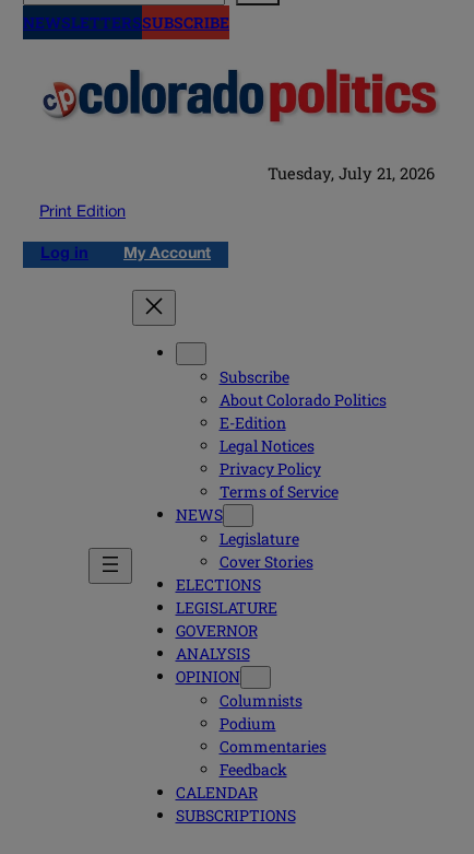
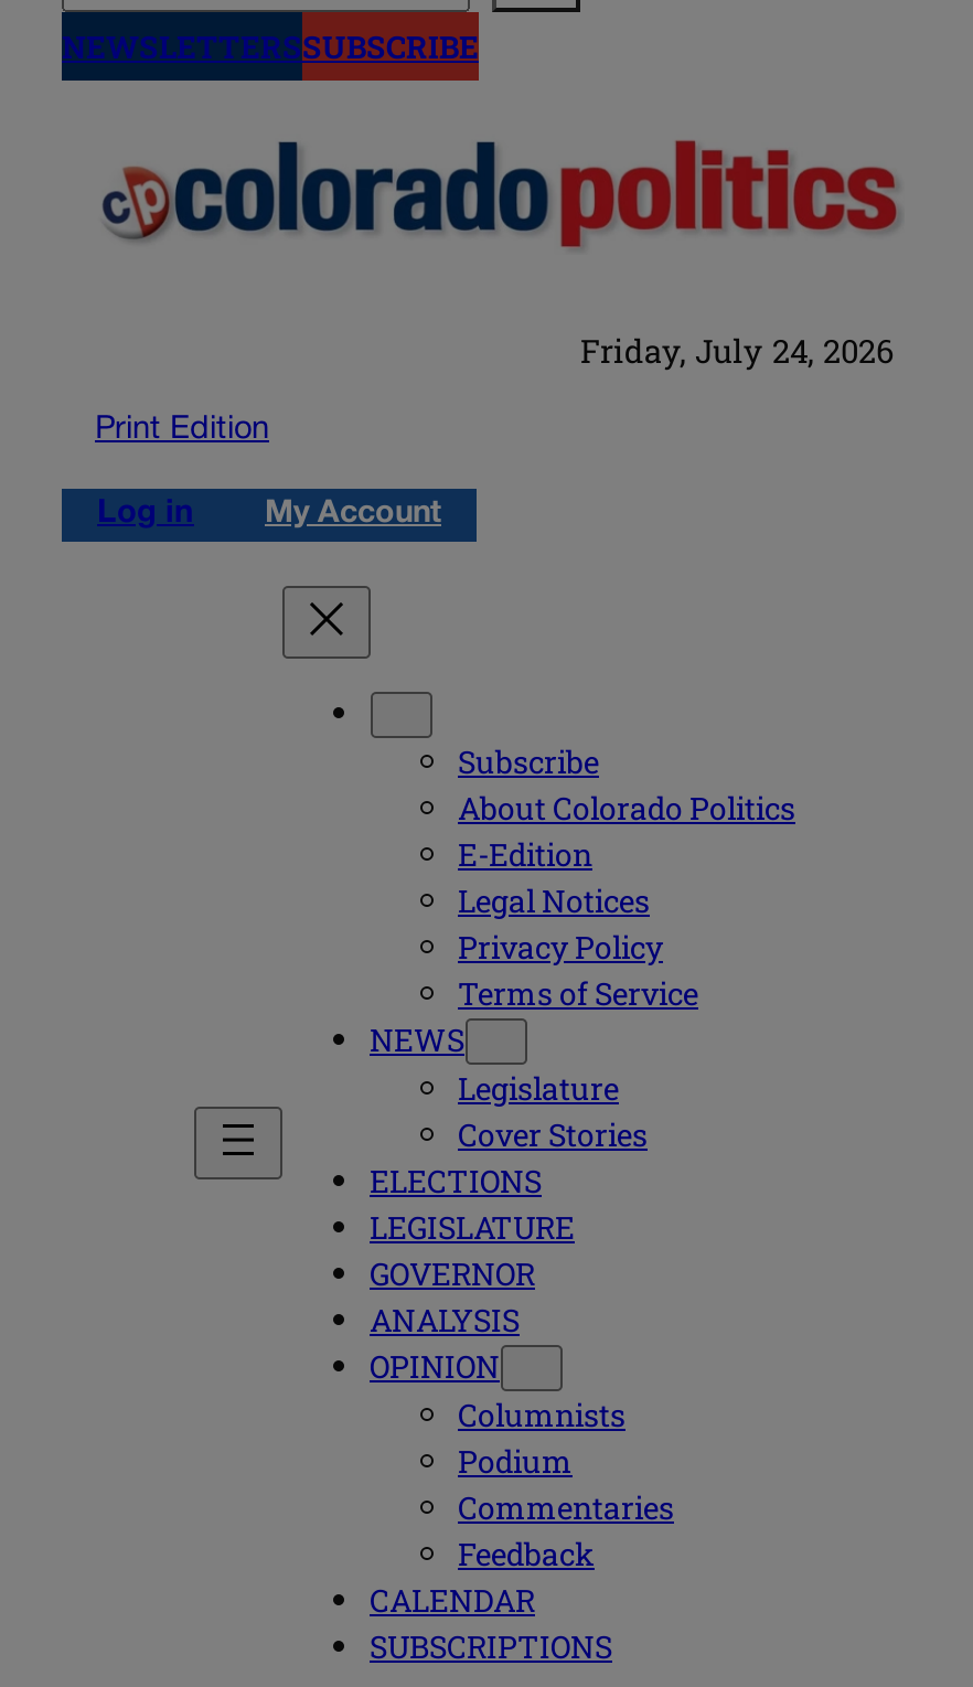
[268,163,435,183] Tuesday, July 21, 2026 -> [580,329,894,371] Friday, July 24, 2026

